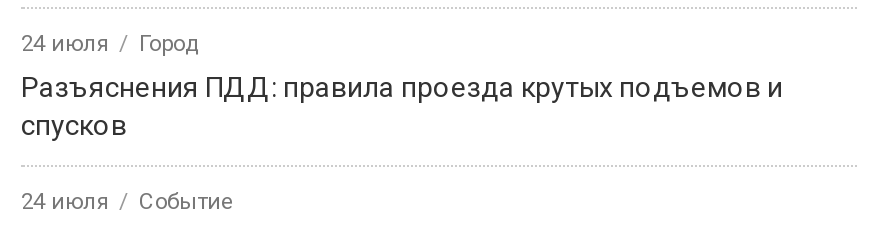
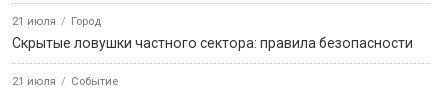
[21,32,199,58] 24 июля Город -> [12,15,101,28] 21 июля Город
[21,72,783,142] Разъяснения ПДД: правила проезда крутых подъемов и | спусков -> [12,35,413,51] Скрытые ловушки частного сектора: правила безопасности
[21,190,233,216] 24 июля Событие -> [12,75,118,88] 21 июля Событие

